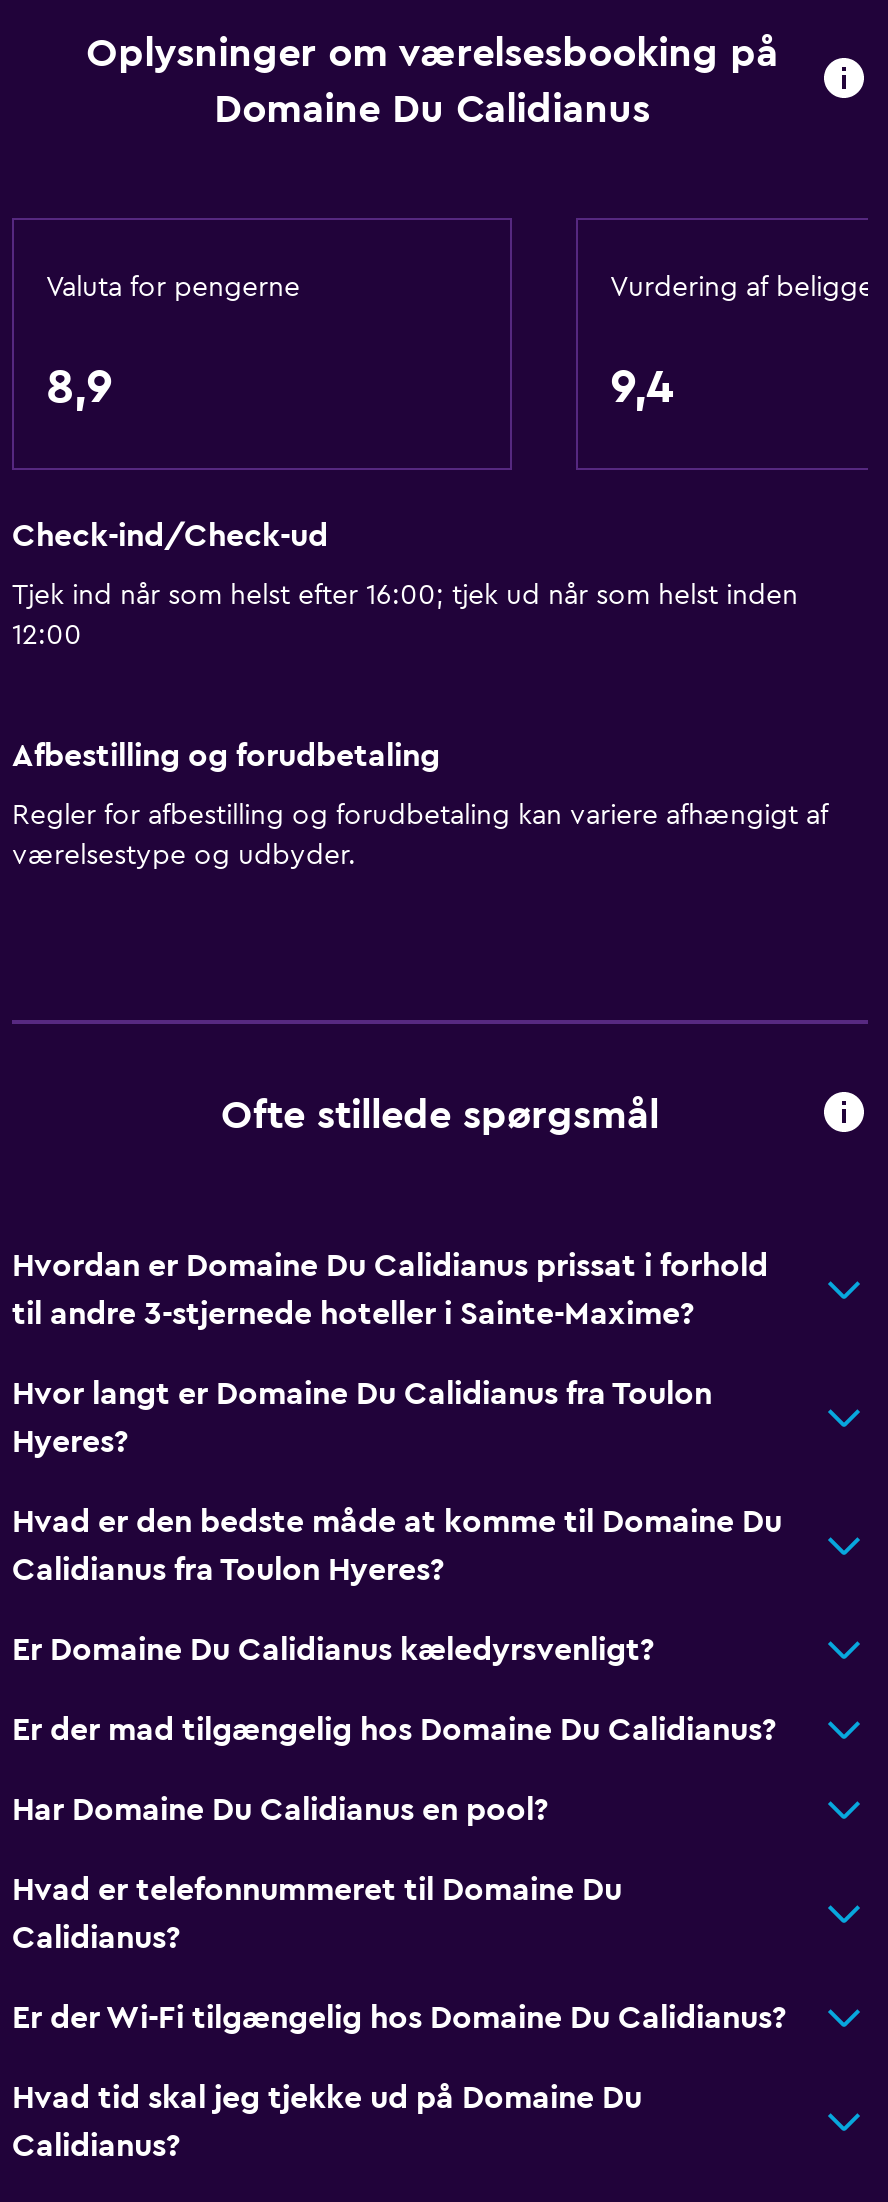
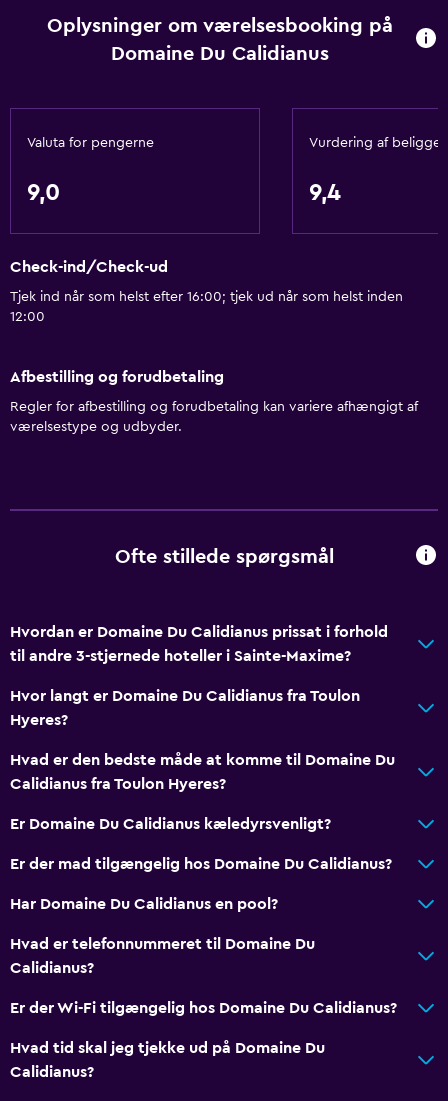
[46,364,112,412] 8,9 -> [27,181,60,205] 9,0

